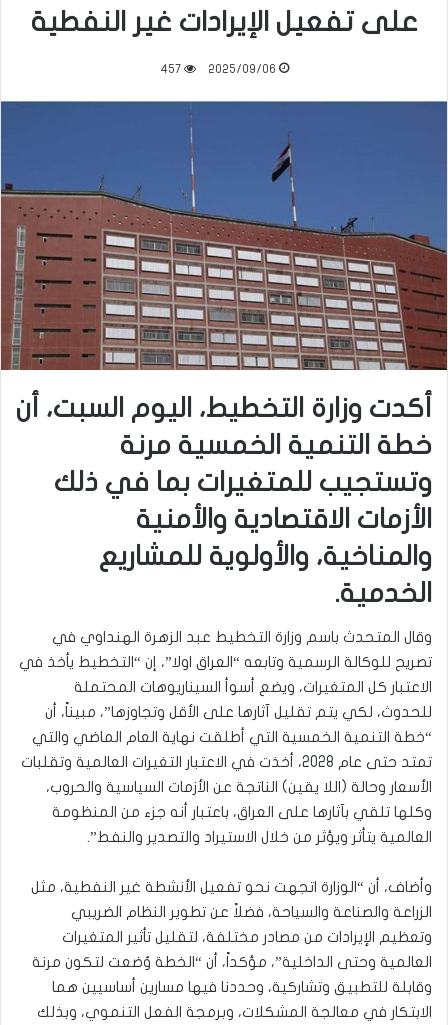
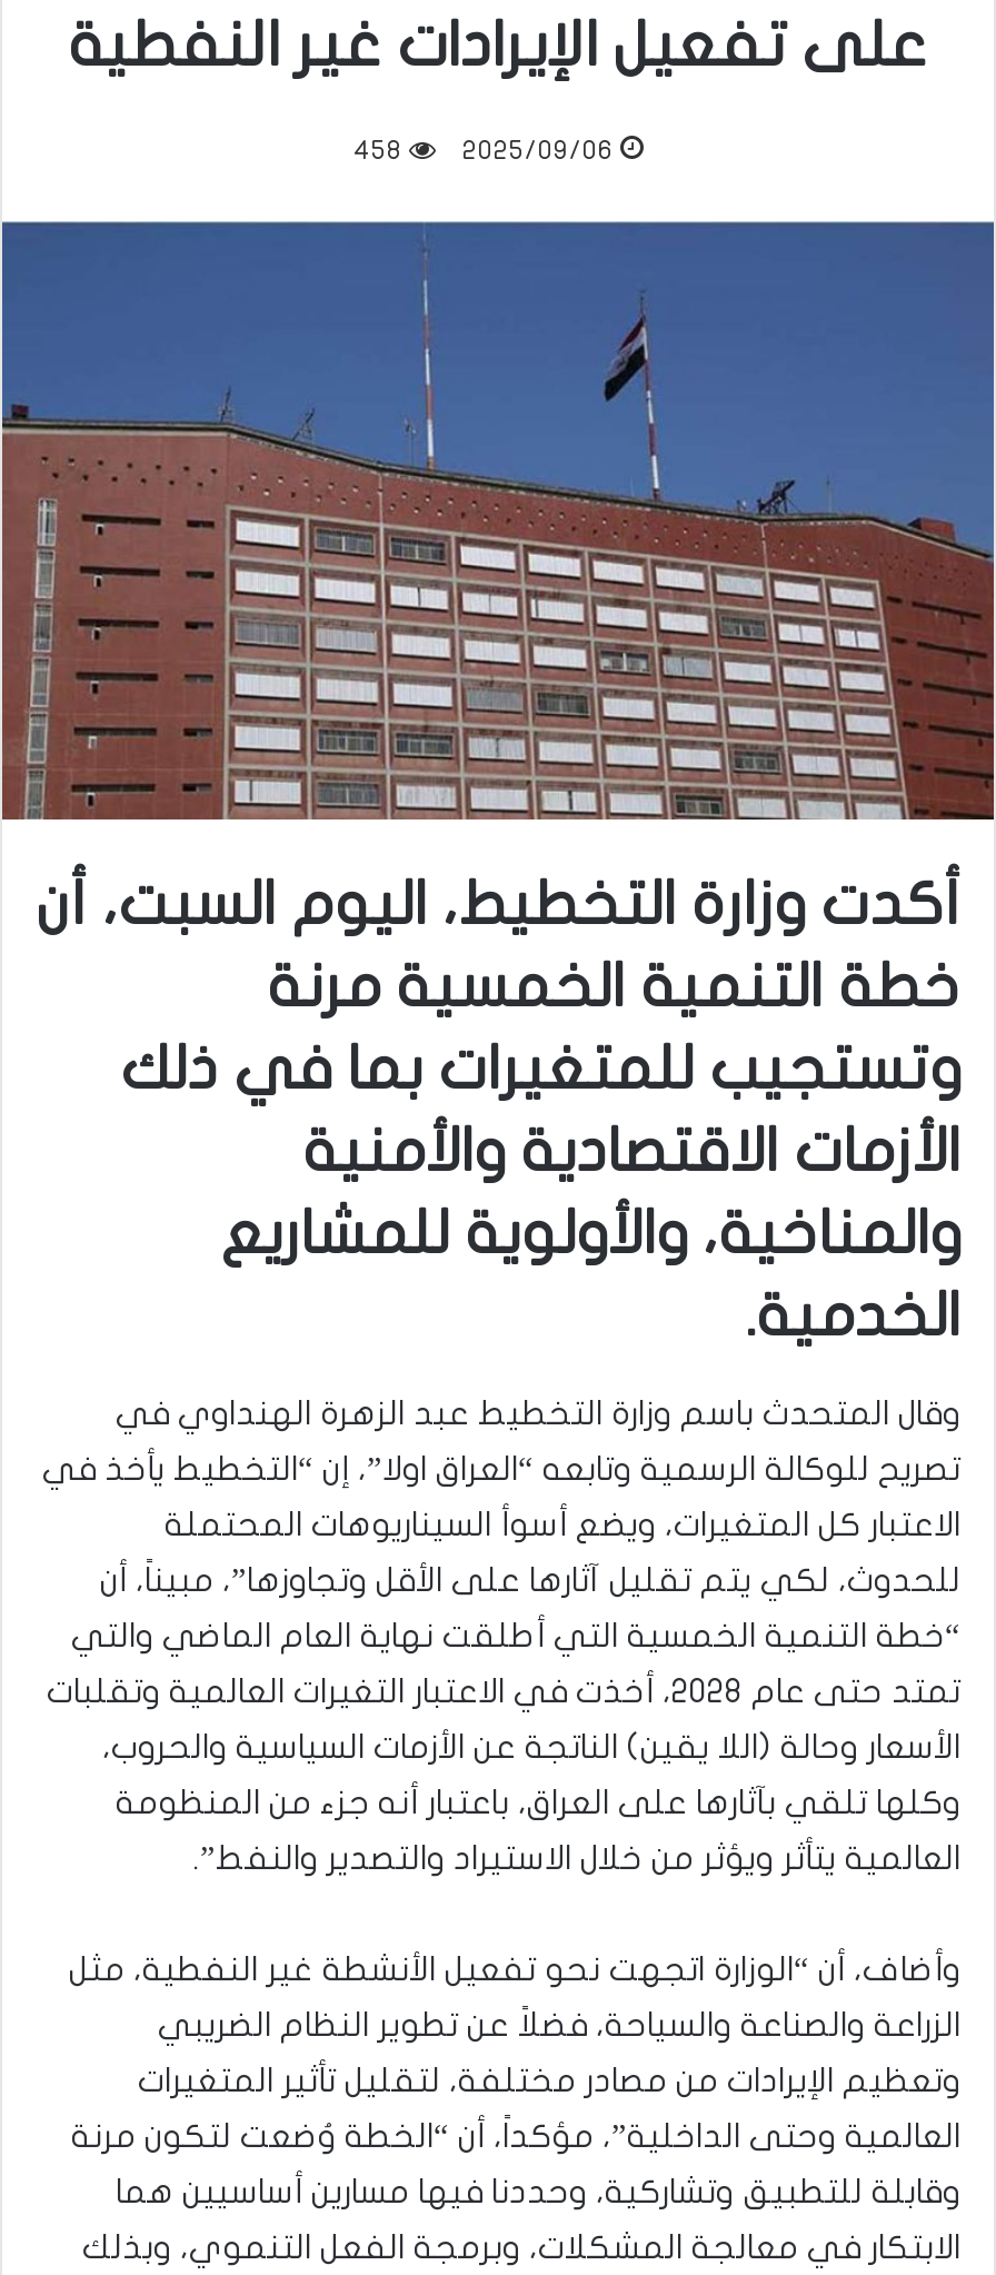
[159,63,180,75] 457 -> [353,137,402,163] 458

